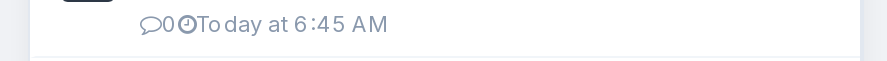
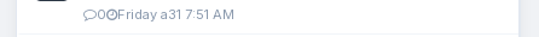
[162,10,388,38] 0 Today at 6:45 AM -> [97,6,234,23] 0 Friday a31 7:51 AM

